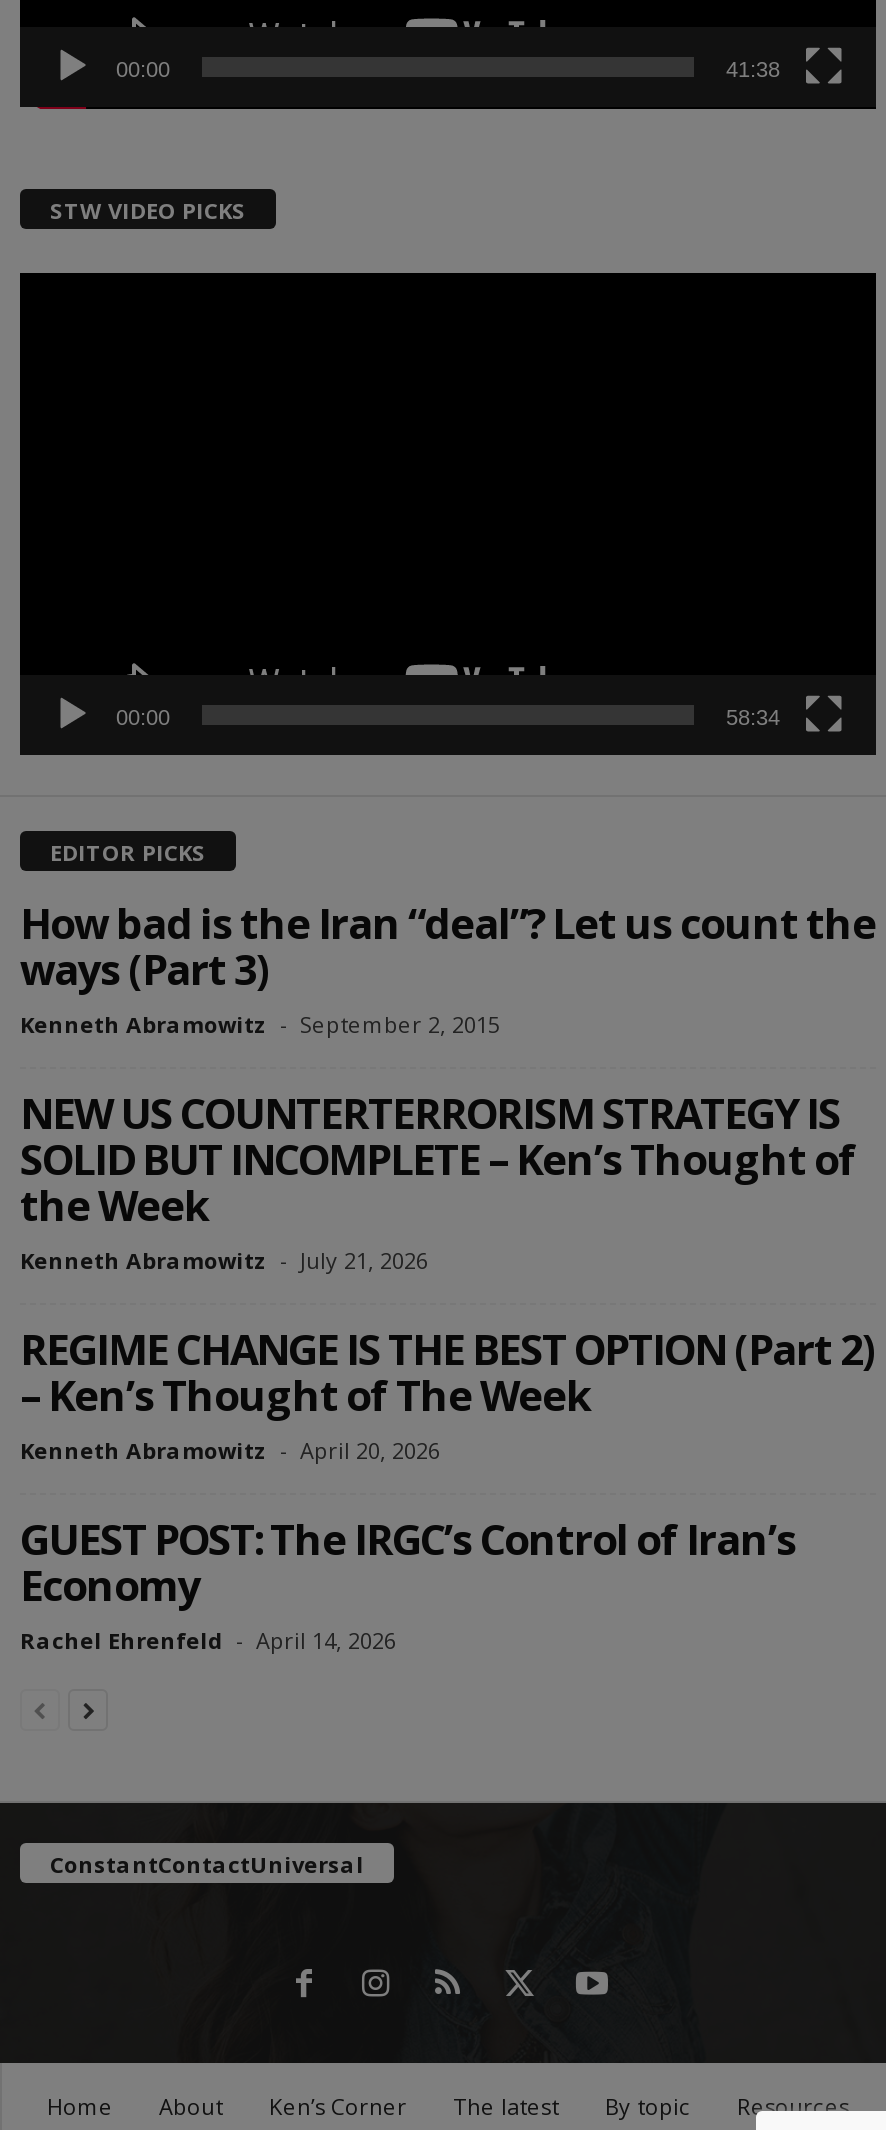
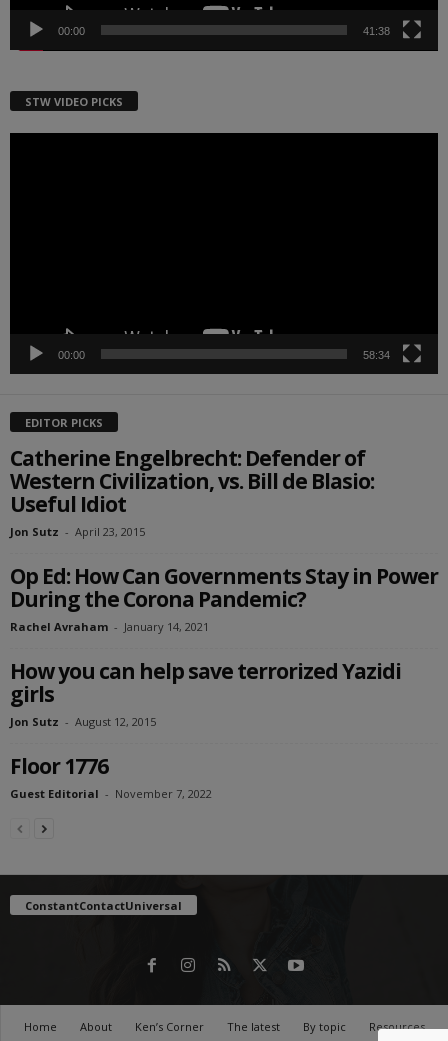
[20,895,876,1039] How bad is the Iran “deal”? Let us count the | ways (Part 3) | Kenneth Abramowitz - September 2, 2015 -> [10,444,374,539] Catherine Engelbrecht: Defender of | Western Civilization, vs. Bill de Blasio: | Useful Idiot | Jon Sutz - April 23, 2015
[20,1085,856,1275] NEW US COUNTERTERRORISM STRATEGY IS | SOLID BUT INCOMPLETE – Ken’s Thought of | the Week | Kenneth Abramowitz - July 21, 2026 -> [10,562,438,634] Op Ed: How Can Governments Stay in Power | During the Corona Pandemic? | Rachel Avraham - January 14, 2021
[20,1321,876,1465] REGIME CHANGE IS THE BEST OPTION (Part 2) | – Ken’s Thought of The Week | Kenneth Abramowitz - April 20, 2026 -> [10,657,401,729] How you can help save terrorized Yazidi | girls | Jon Sutz - August 12, 2015
[20,1511,796,1655] GUEST POST: The IRGC’s Control of Iran’s | Economy | Rachel Ehrenfeld - April 14, 2026 -> [10,752,212,801] Floor 1776 | Guest Editorial - November 7, 2022

